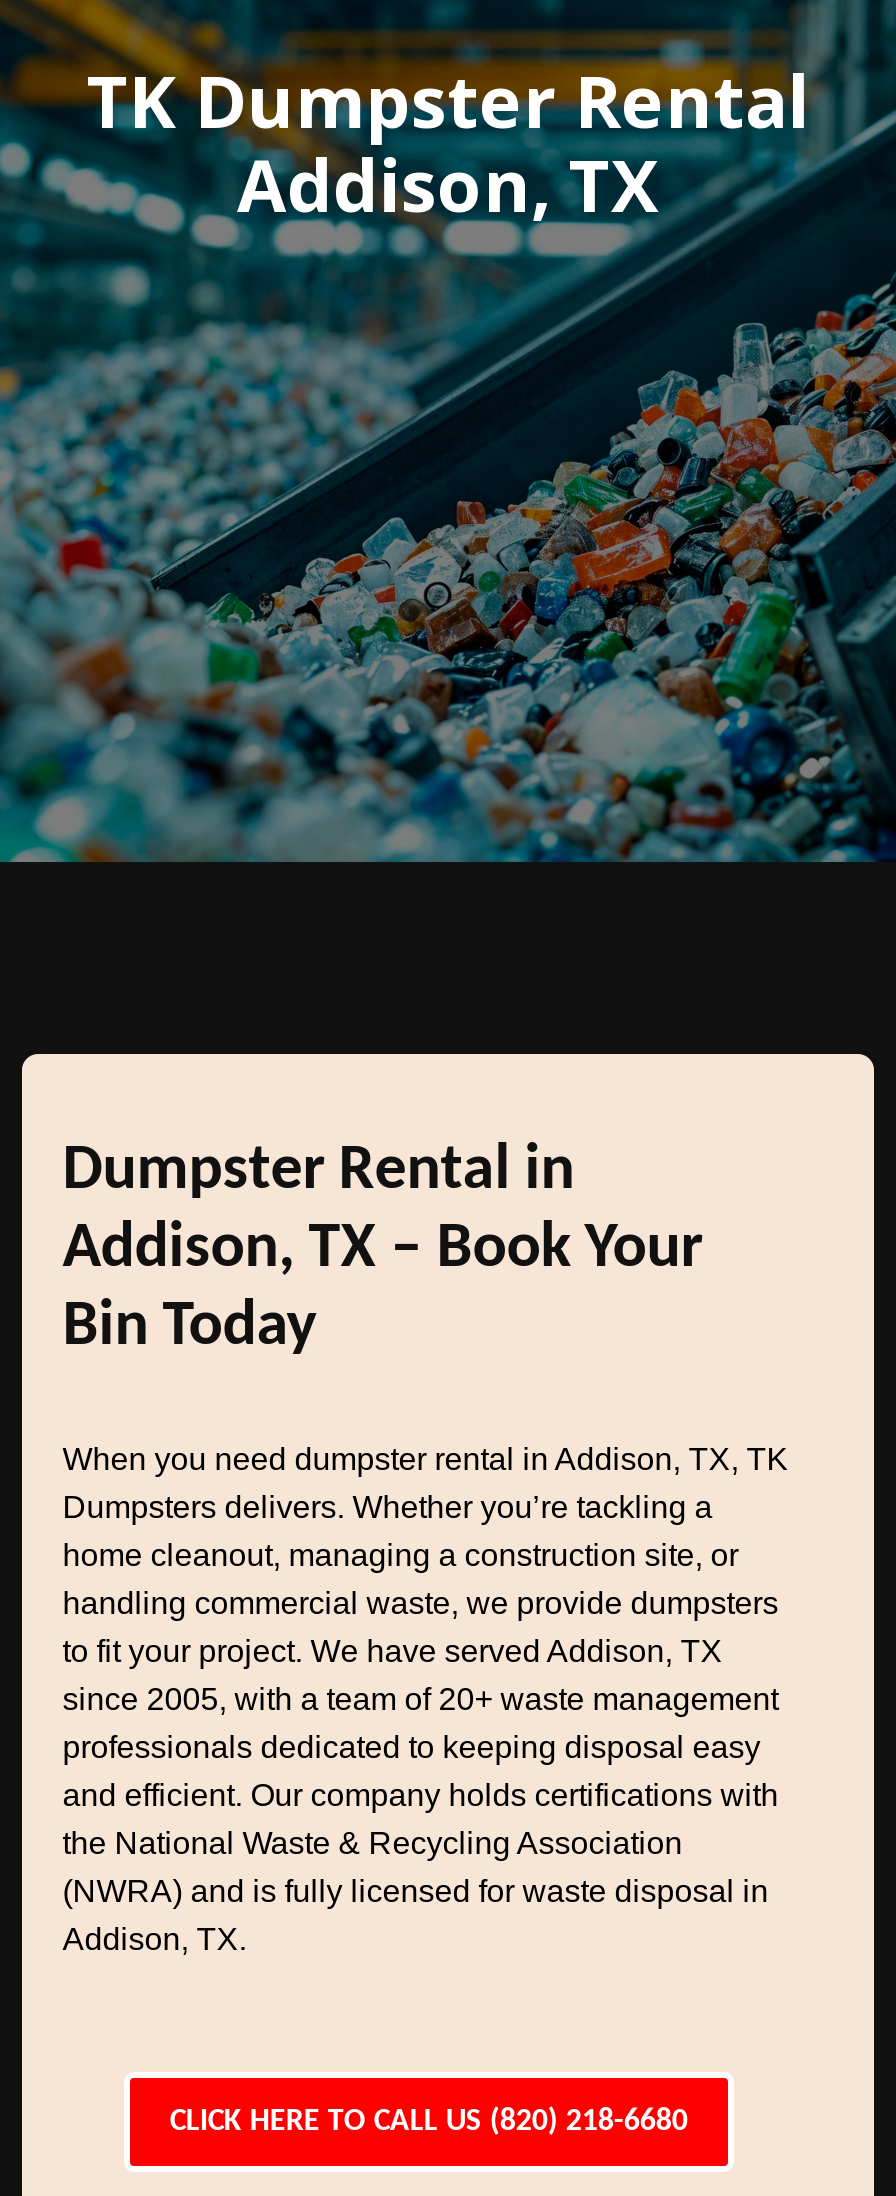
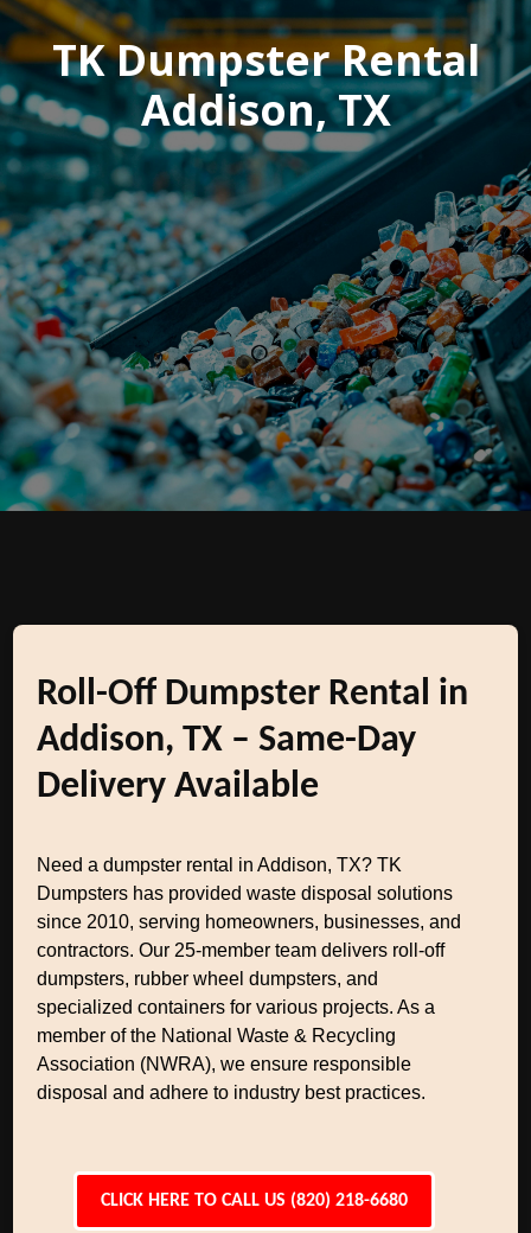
[62,1140,702,1360] Dumpster Rental in | Addison, TX – Book Your | Bin Today -> [37,676,468,806] Roll-Off Dumpster Rental in | Addison, TX – Same-Day | Delivery Available
[62,1442,788,1956] When you need dumpster rental in Addison, TX, TK | Dumpsters delivers. Whether you’re tackling a | home cleanout, managing a construction site, or | handling commercial waste, we provide dumpsters | to fit your project. We have served Addison, TX | since 2005, with a team of 20+ waste management | professionals dedicated to keeping disposal easy | and efficient. Our company holds certifications with | the National Waste & Recycling Association | (NWRA) and is fully licensed for waste disposal in | Addison, TX. -> [37,855,461,1103] Need a dumpster rental in Addison, TX? TK | Dumpsters has provided waste disposal solutions | since 2010, serving homeowners, businesses, and | contractors. Our 25-member team delivers roll-off | dumpsters, rubber wheel dumpsters, and | specialized containers for various projects. As a | member of the National Waste & Recycling | Association (NWRA), we ensure responsible | disposal and adhere to industry best practices.

